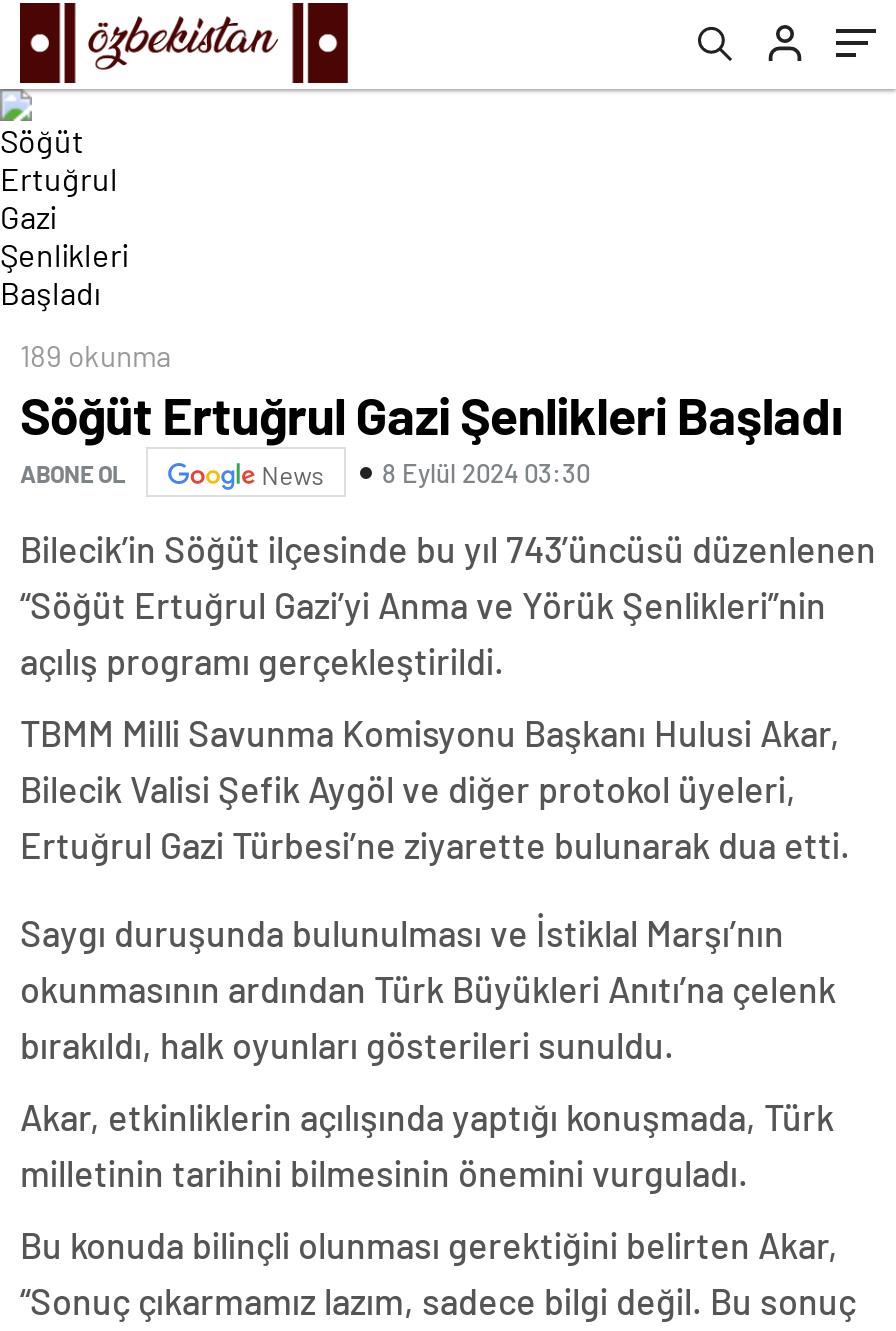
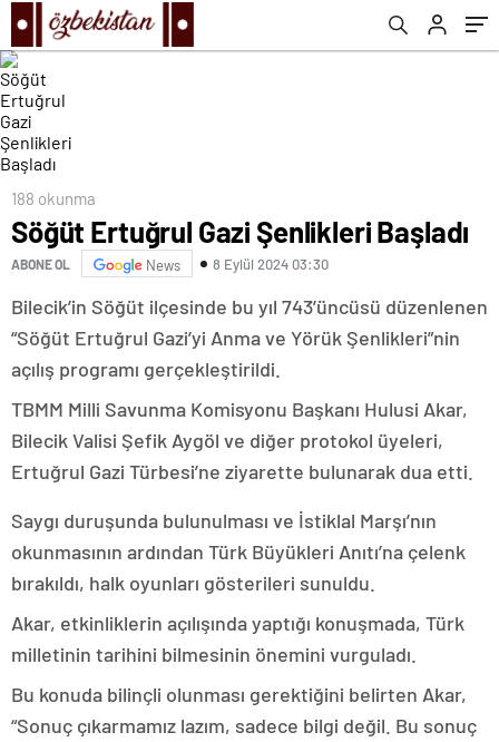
[20,337,172,373] 189 okunma -> [11,188,96,208] 188 okunma

